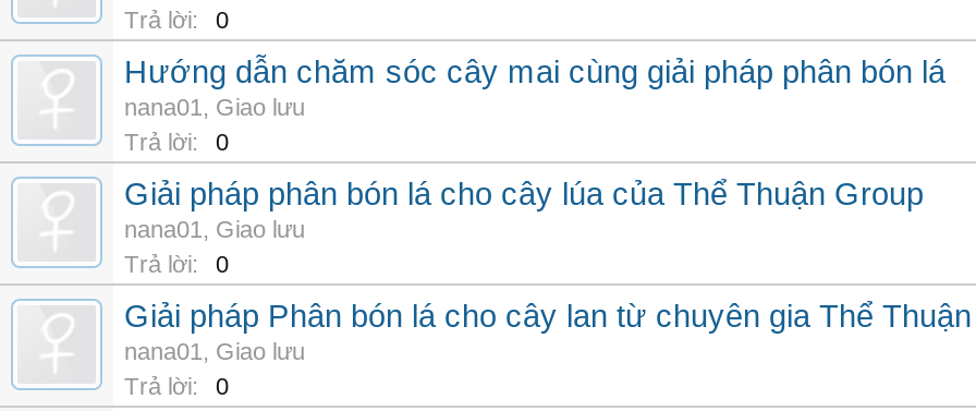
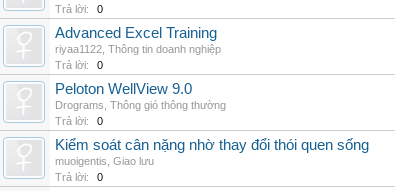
[124,55,945,120] Hướng dẫn chăm sóc cây mai cùng giải pháp phân bón lá | nana01, Giao lưu -> [55,25,221,55] Advanced Excel Training | riyaa1122, Thông tin doanh nghiệp
[124,177,924,242] Giải pháp phân bón lá cho cây lúa của Thể Thuận Group | nana01, Giao lưu -> [55,81,226,111] Peloton WellView 9.0 | Drograms, Thông gió thông thường
[124,299,972,364] Giải pháp Phân bón lá cho cây lan từ chuyên gia Thể Thuận | nana01, Giao lưu -> [55,137,369,167] Kiểm soát cân nặng nhờ thay đổi thói quen sống | muoigentis, Giao lưu

